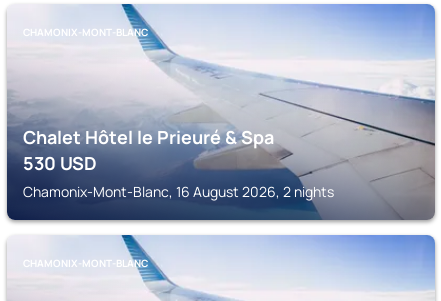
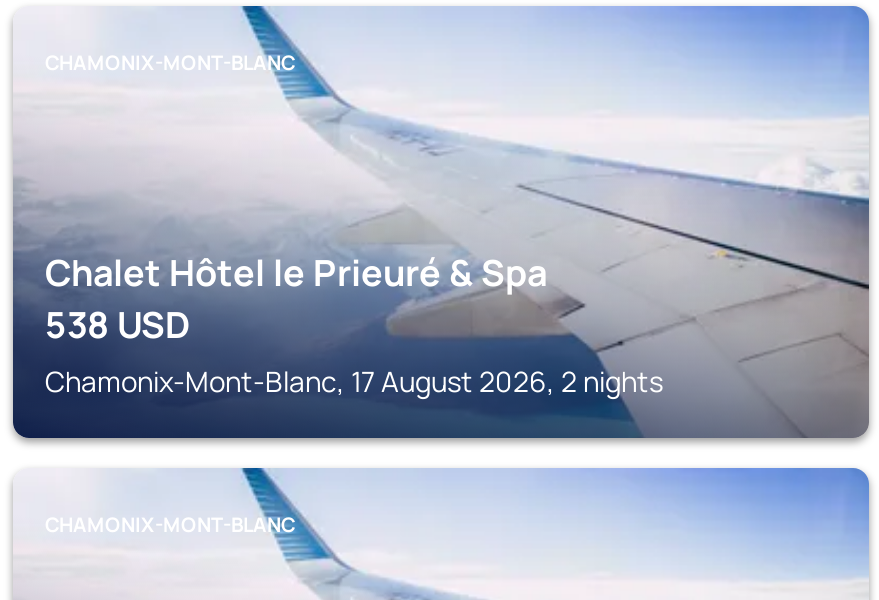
[23,151,97,175] 530 USD -> [45,300,191,348] 538 USD
[23,182,334,201] Chamonix-Mont-Blanc, 16 August 2026, 2 nights -> [45,362,663,400] Chamonix-Mont-Blanc, 17 August 2026, 2 nights

